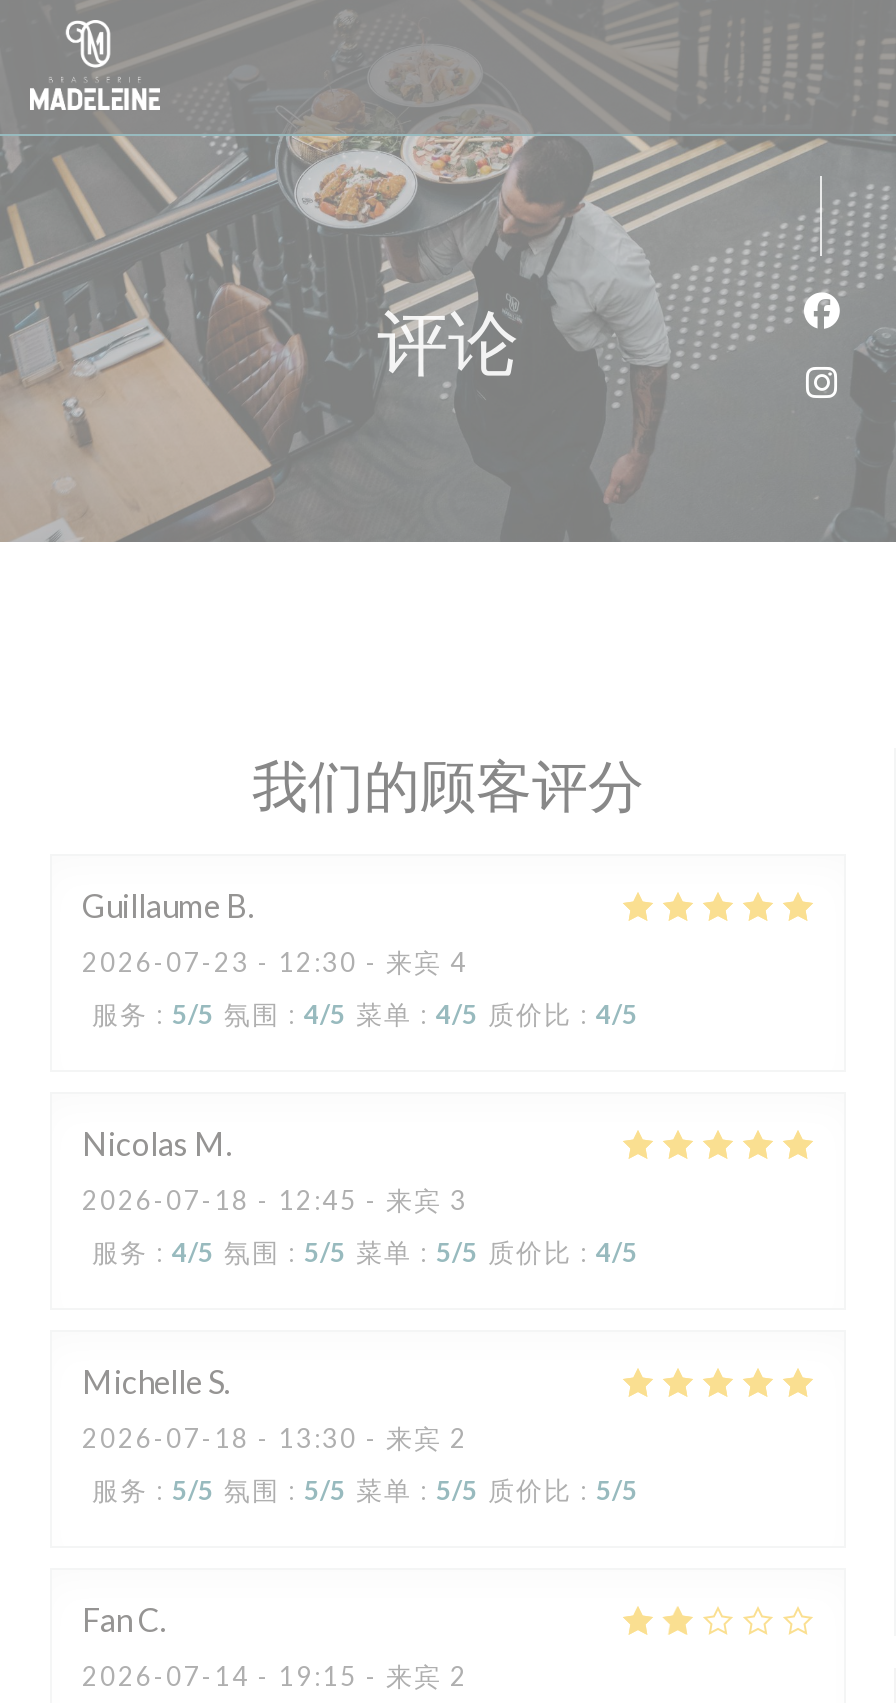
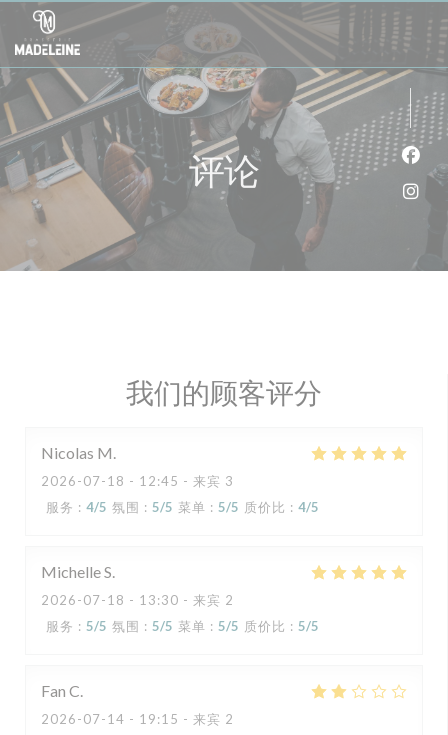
[82,886,638,1030] Guillaume B | 2026-07-23 - 12:30 - 来宾 4 | 服务: 5/5 氛围: 4/5 菜单: 4/5 质价比: 4/5 -> none

